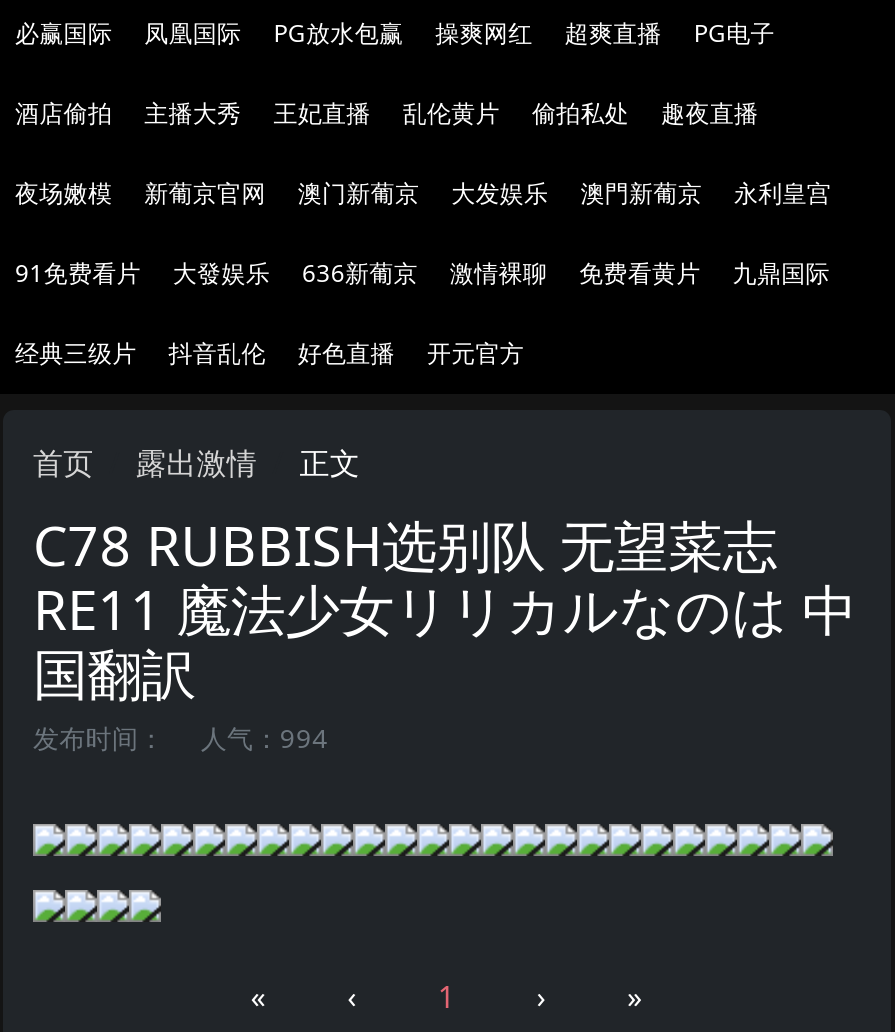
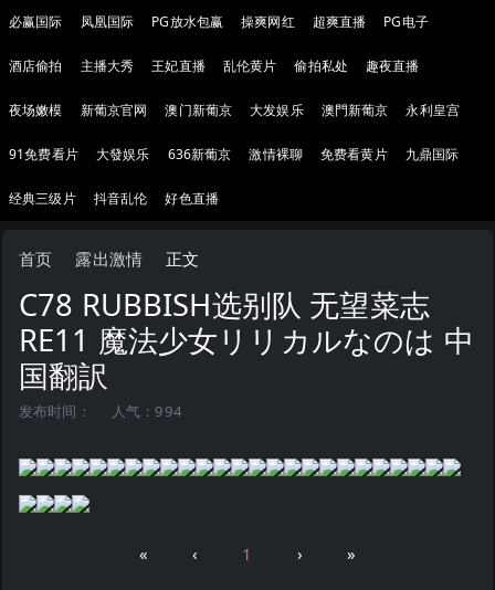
[427,336,524,370] 开元官方 -> none

